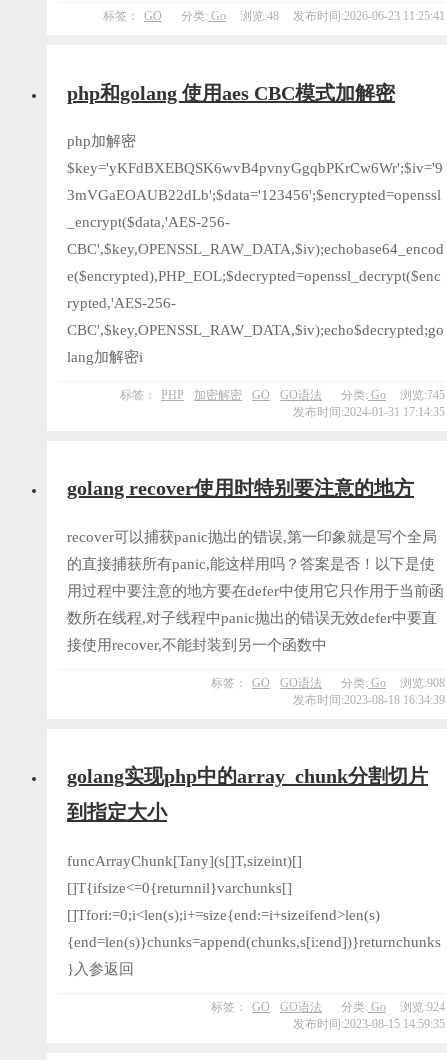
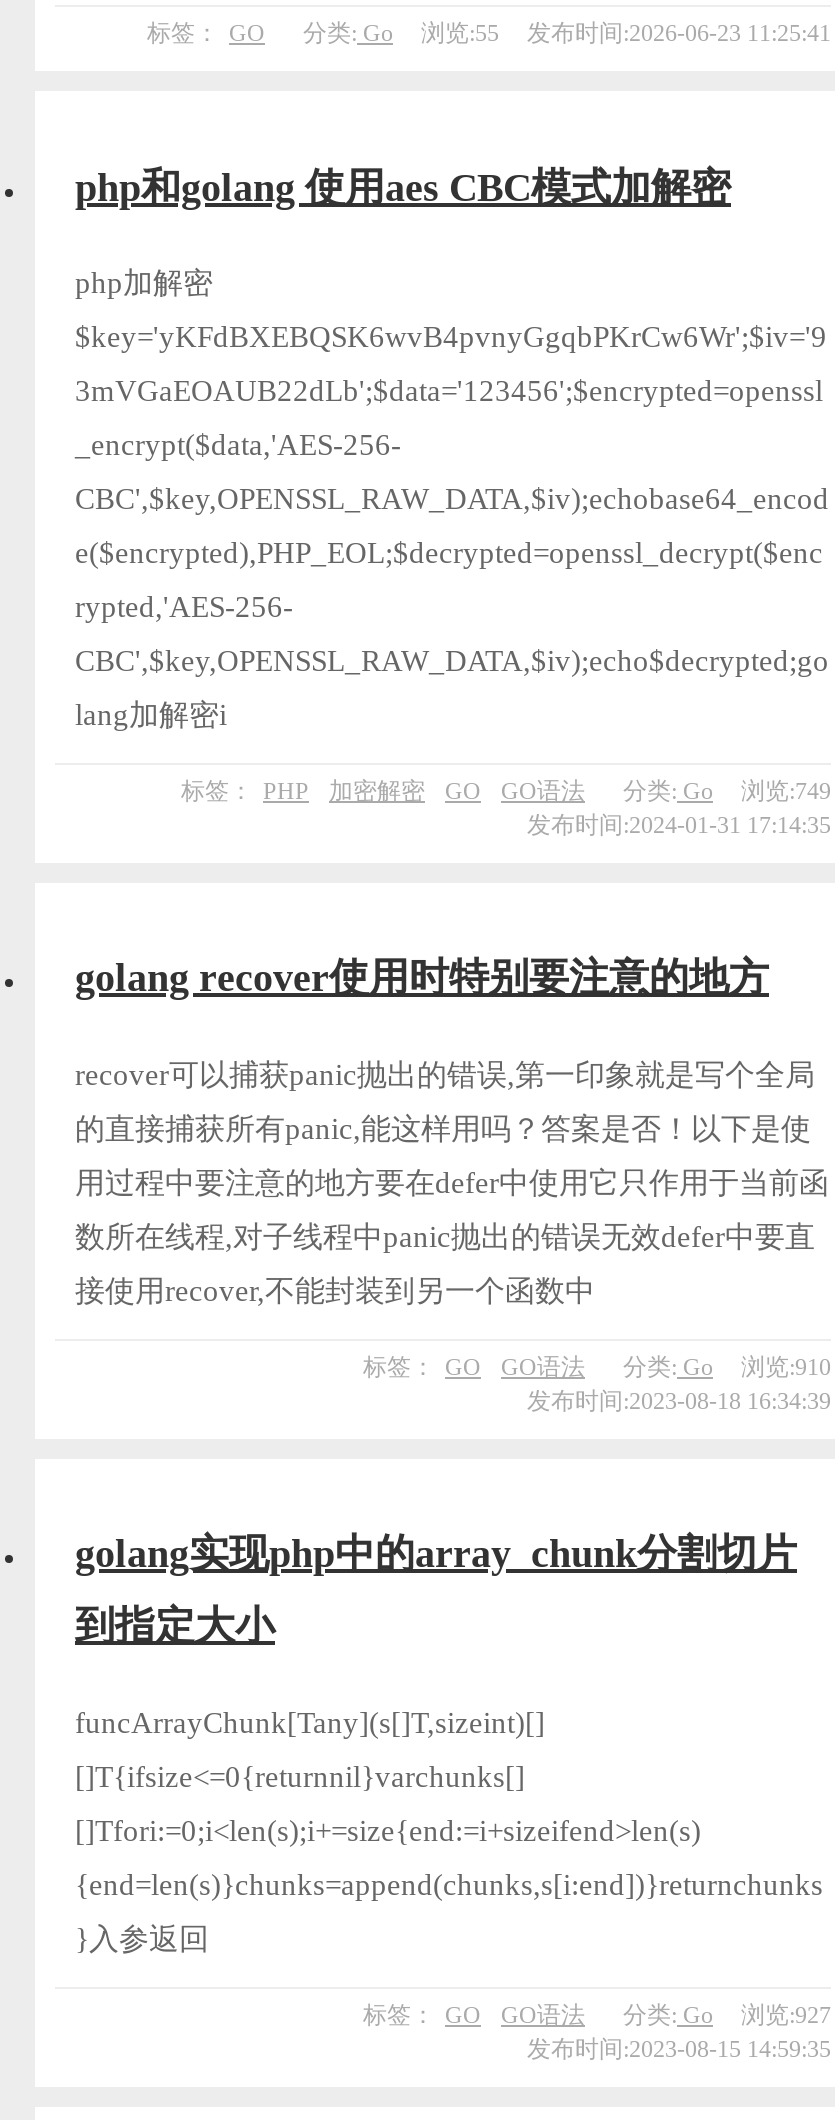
[103,9,445,23] 标签： GO 分类: Go 浏览:48 发布时间:2026-06-23 11:25:41 -> [147,19,831,47] 标签： GO 分类: Go 浏览:55 发布时间:2026-06-23 11:25:41
[120,388,445,402] 标签： PHP 加密解密 GO GO语法 分类: Go 浏览:745 -> [181,777,831,805] 标签： PHP 加密解密 GO GO语法 分类: Go 浏览:749
[211,676,445,690] 标签： GO GO语法 分类: Go 浏览:908 -> [363,1353,831,1381] 标签： GO GO语法 分类: Go 浏览:910
[211,1000,445,1014] 标签： GO GO语法 分类: Go 浏览:924 -> [363,2000,831,2028] 标签： GO GO语法 分类: Go 浏览:927

